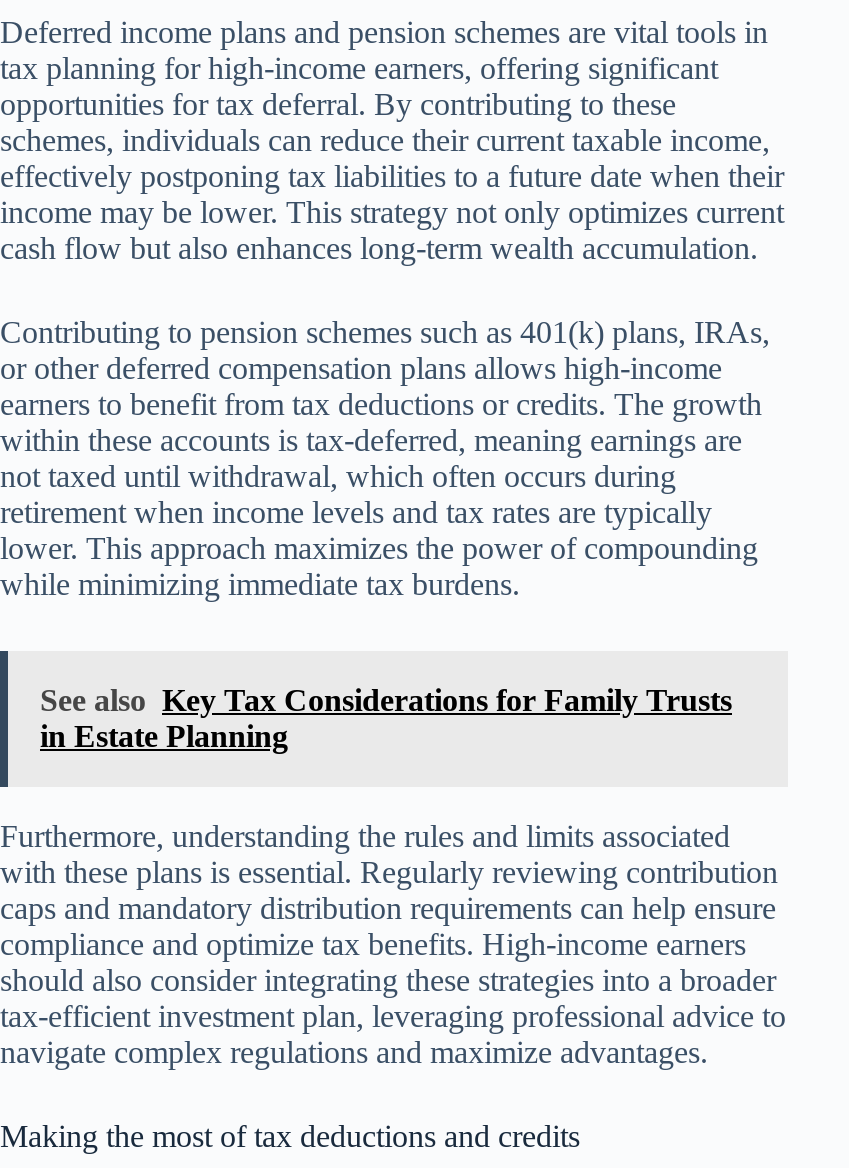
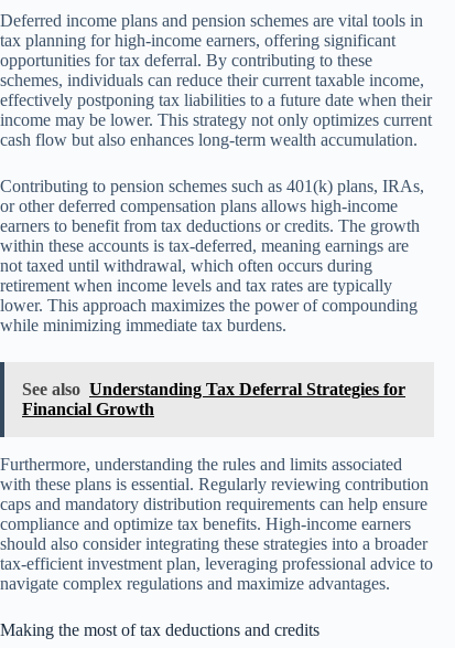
[40,683,732,753] See also Key Tax Considerations for Family Trusts | in Estate Planning -> [22,380,405,419] See also Understanding Tax Deferral Strategies for | Financial Growth

